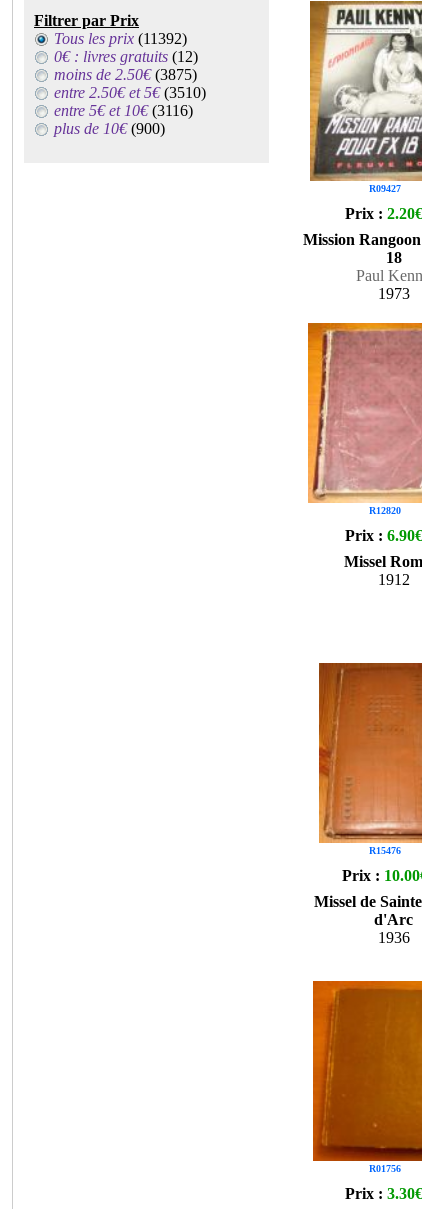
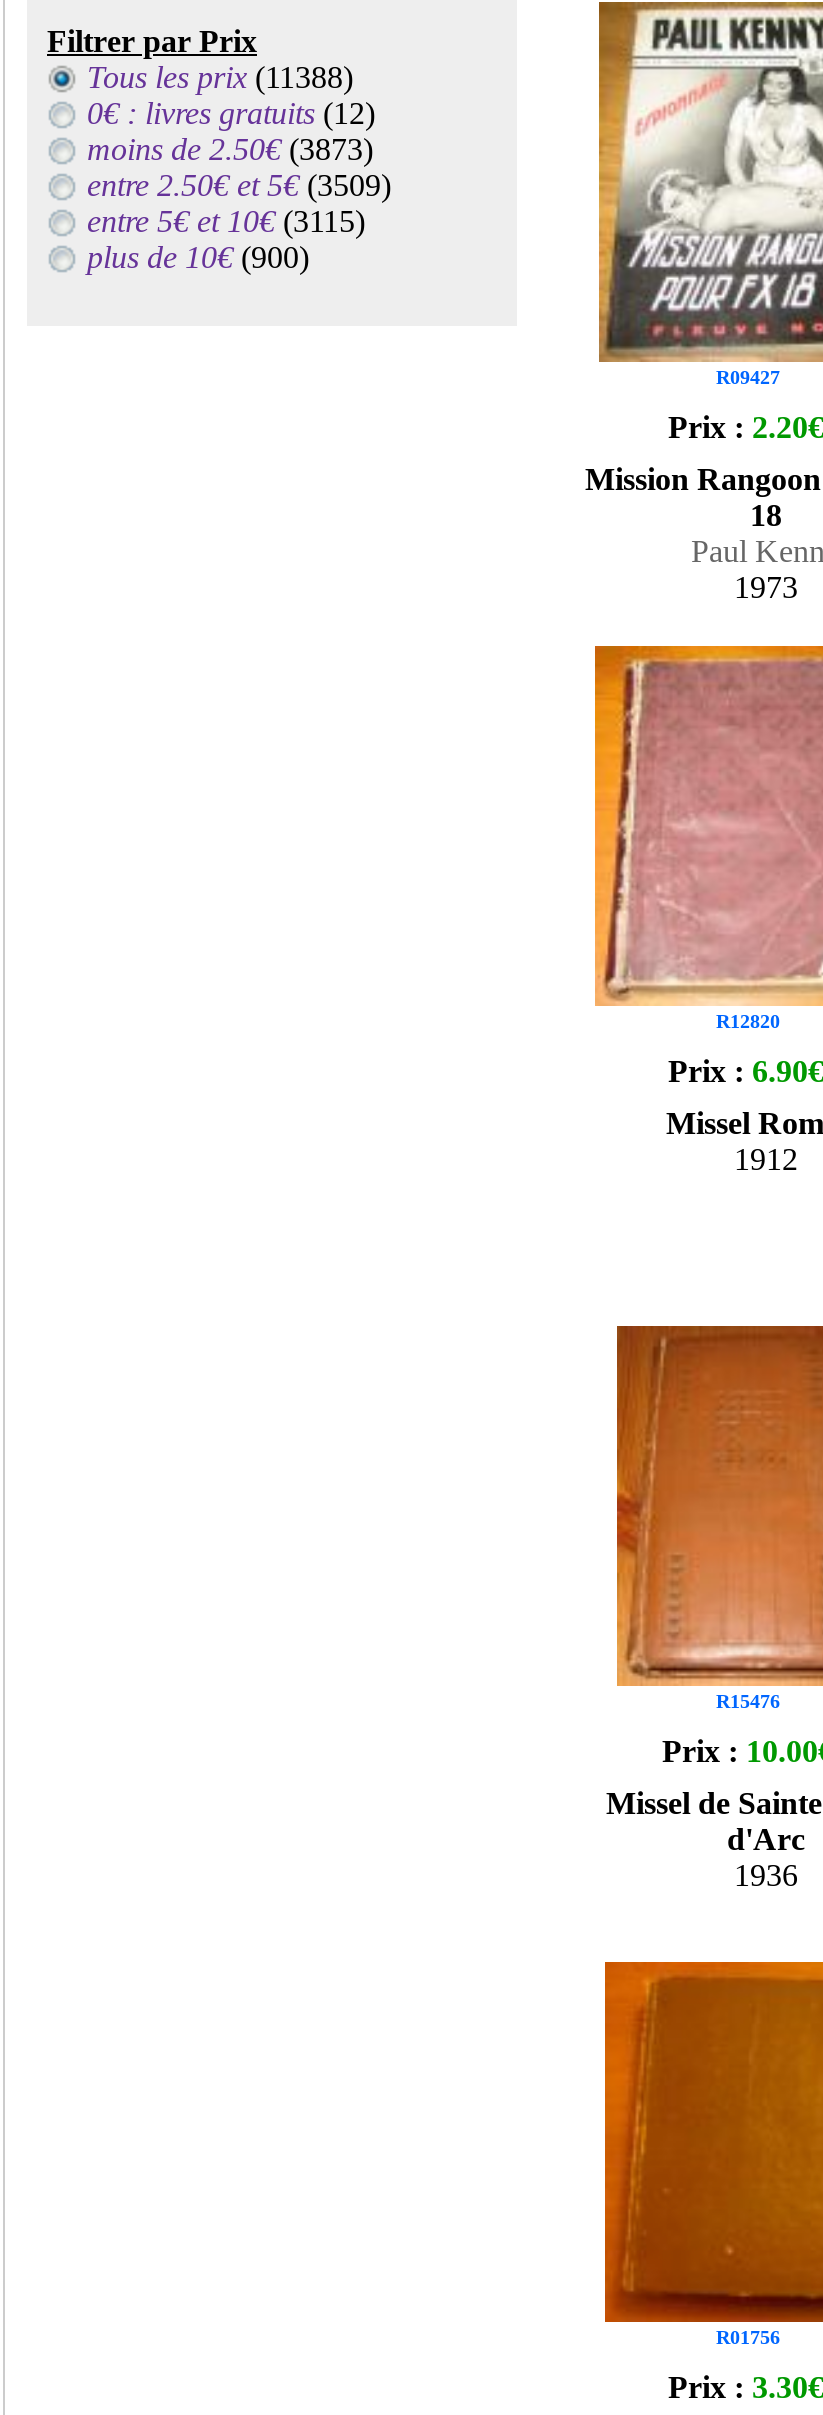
[54,30,187,47] Tous les prix (11392) -> [87,60,353,94] Tous les prix (11388)
[54,66,197,83] moins de 2.50€(3875) -> [87,132,373,166] moins de 2.50€(3873)
[54,84,206,101] entre 2.50€ et 5€(3510) -> [87,168,391,202] entre 2.50€ et 5€(3509)
[54,102,193,119] entre 5€ et 10€(3116) -> [87,204,365,238] entre 5€ et 10€(3115)

